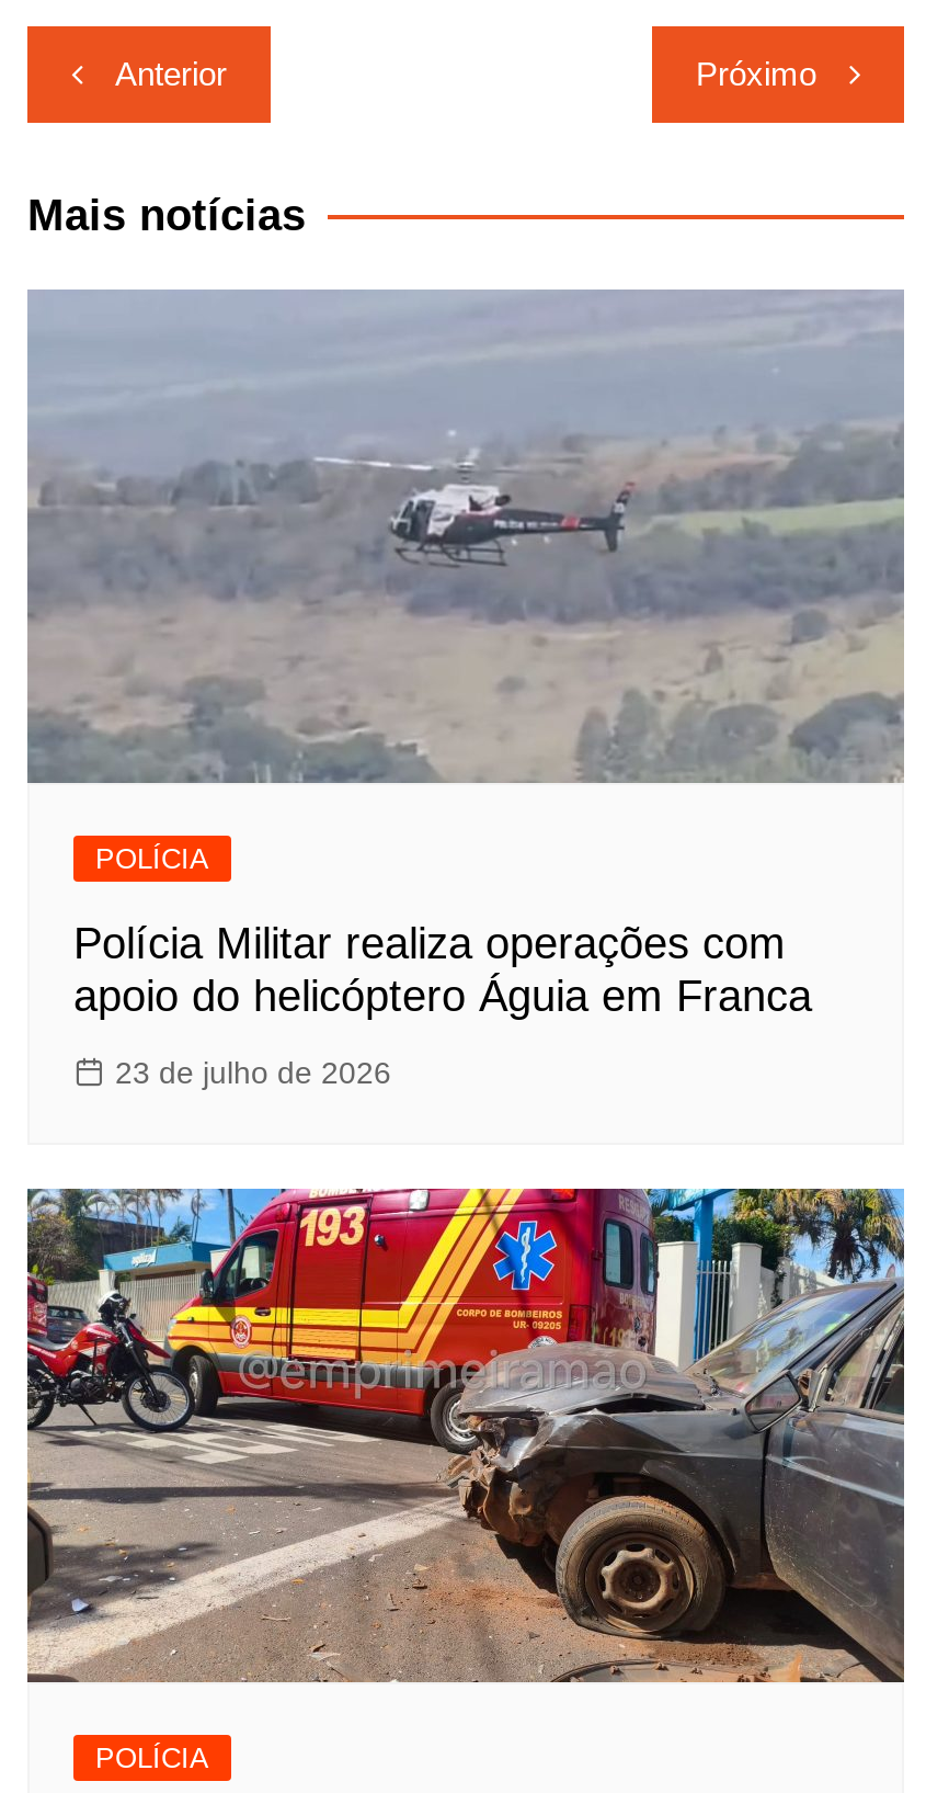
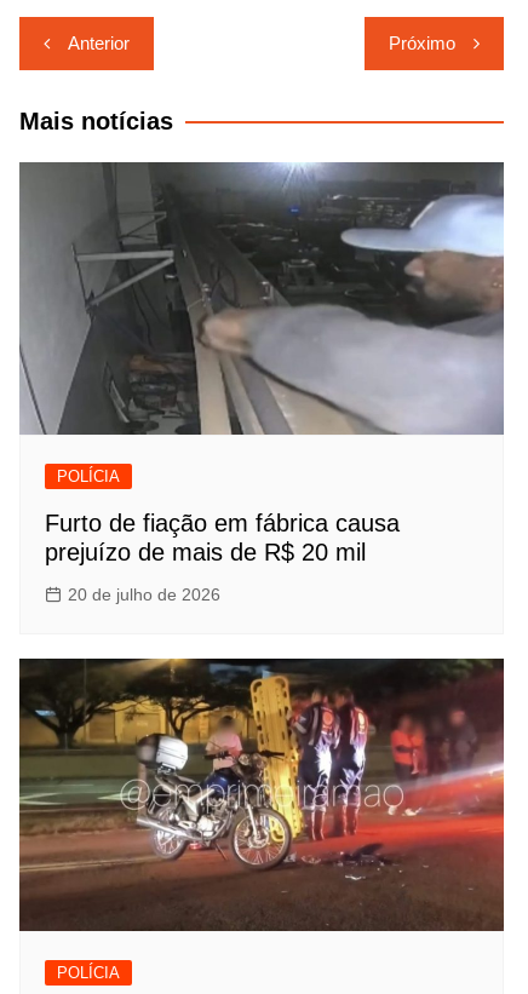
[27,290,906,785] [image] -> [19,162,504,435] [image]
[73,920,812,1021] Polícia Militar realiza operações com | apoio do helicóptero Águia em Franca -> [45,510,400,566] Furto de fiação em fábrica causa | prejuízo de mais de R$ 20 mil
[115,1056,391,1091] 23 de julho de 2026 -> [68,585,220,605] 20 de julho de 2026
[25,1187,906,1684] [image] -> [18,657,505,932] [image]

